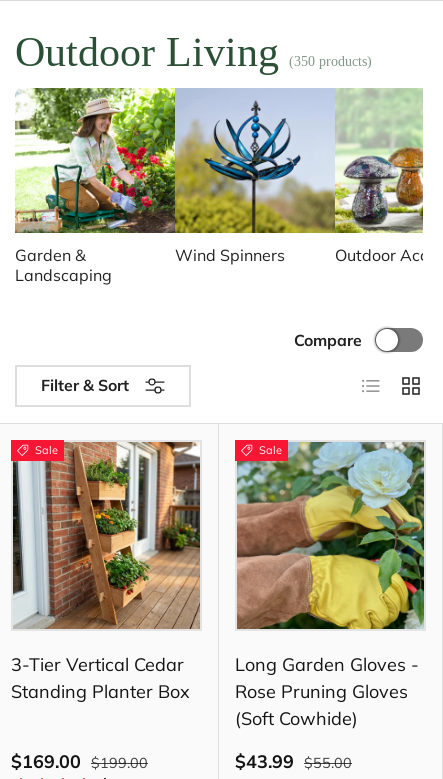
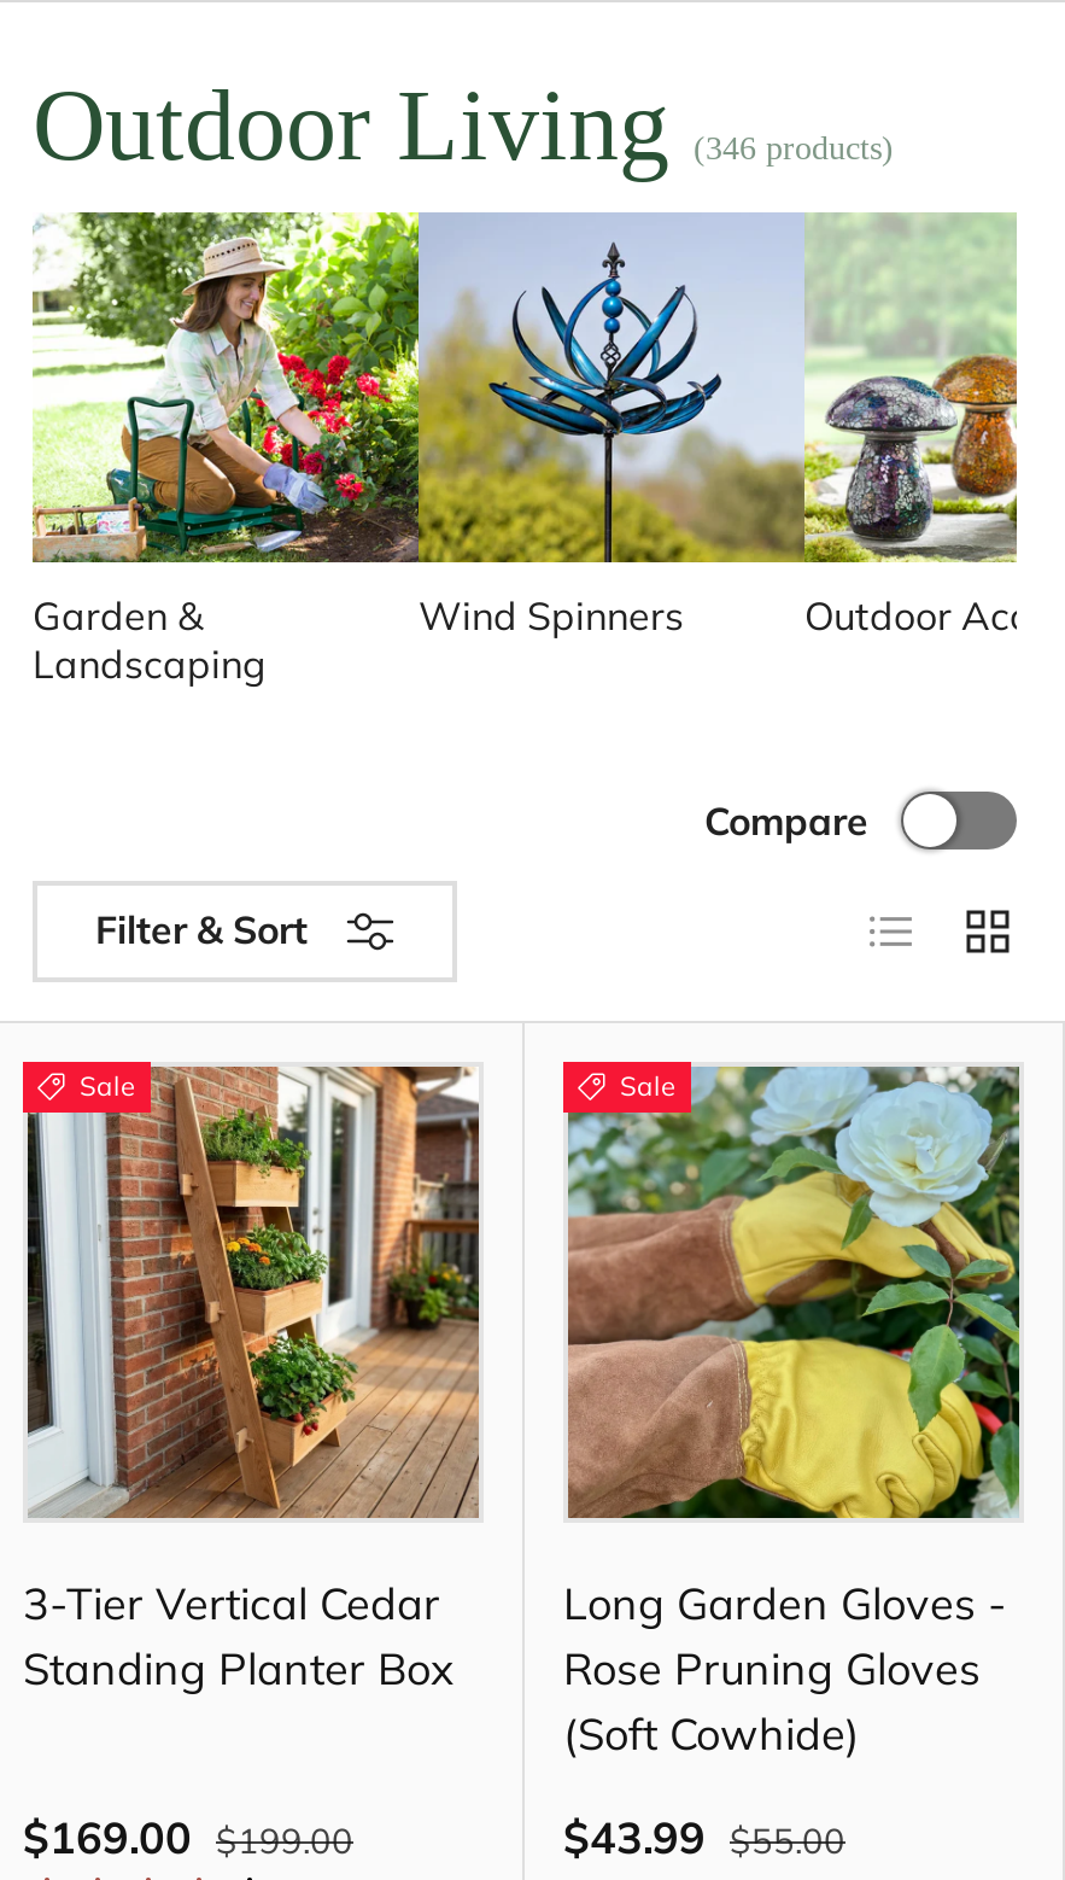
[15,29,372,75] Outdoor Living (350 products) -> [33,70,894,181] Outdoor Living (346 products)

